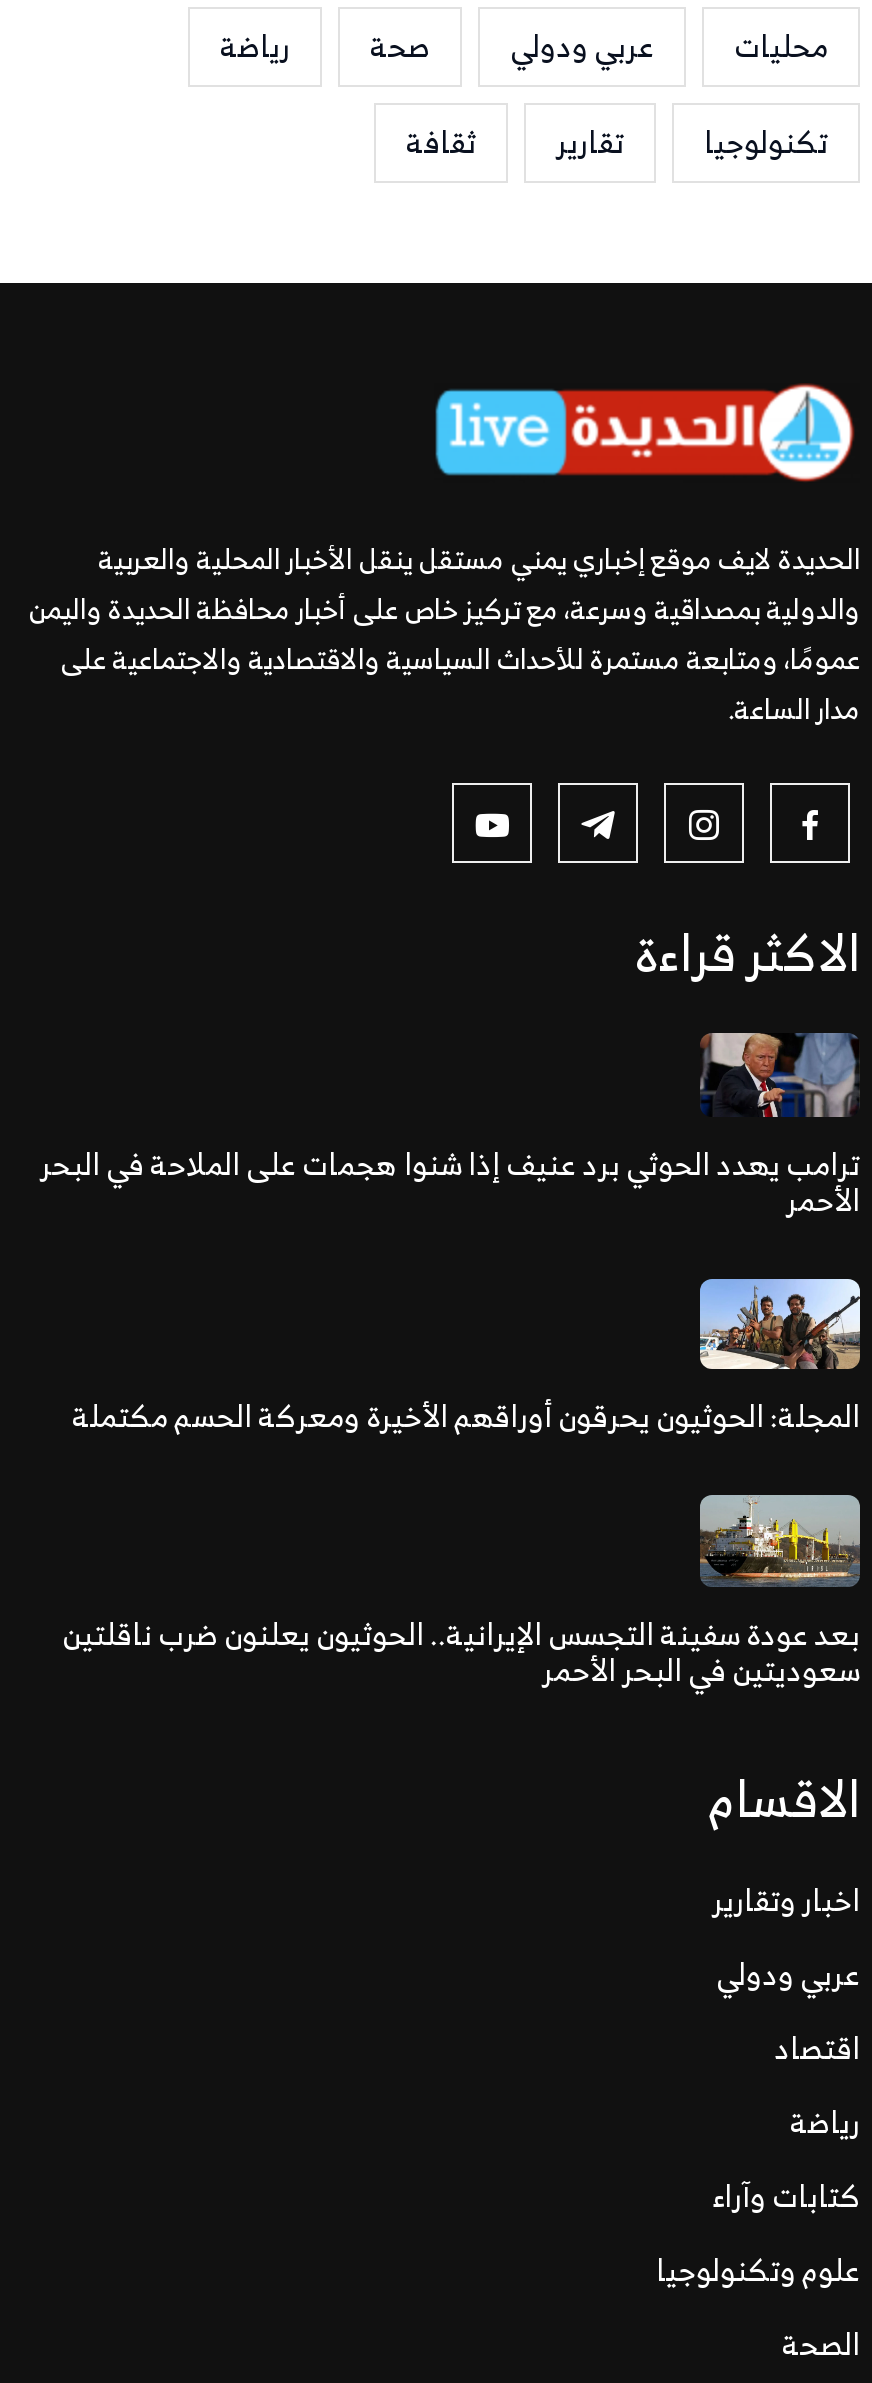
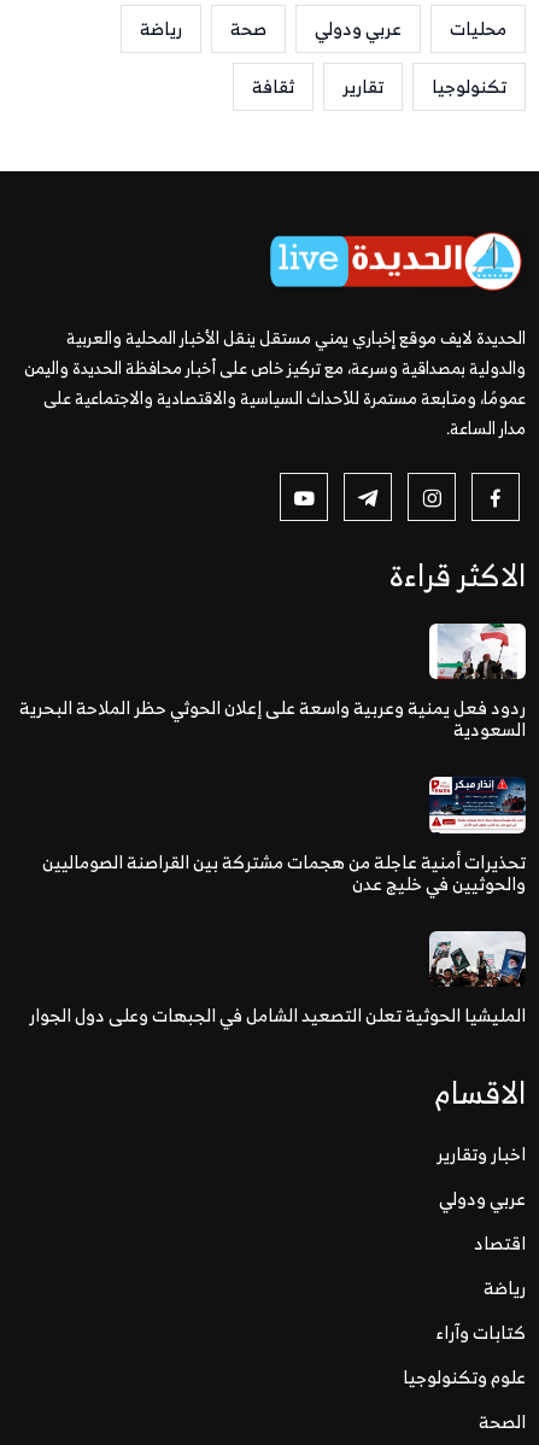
[40,1031,860,1227] [image] | ترامب يهدد الحوثي برد عنيف إذا شنوا هجمات على الملاحة في البحر | الأحمر -> [19,622,527,746] [image] | ردود فعل يمنية وعربية واسعة على إعلان الحوثي حظر الملاحة البحرية | السعودية
[72,1277,862,1443] [image] | المجلة: الحوثيون يحرقون أوراقهم الأخيرة ومعركة الحسم مكتملة -> [42,776,527,899] [image] | تحذيرات أمنية عاجلة من هجمات مشتركة بين القراصنة الصوماليين | والحوثيين في خليج عدن
[62,1505,862,1698] [image] | بعد عودة سفينة التجسس الإيرانية.. الحوثيون يعلنون ضرب ناقلتين | سعوديتين في البحر الأحمر -> [29,909,526,1031] [image] | المليشيا الحوثية تعلن التصعيد الشامل في الجبهات وعلى دول الجوار

